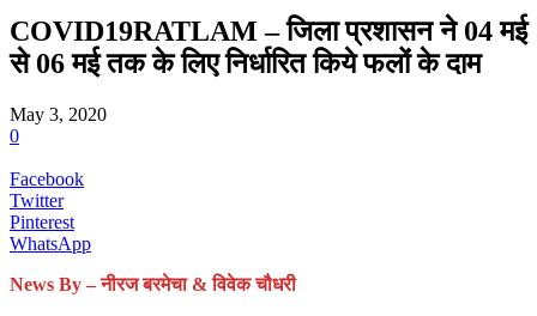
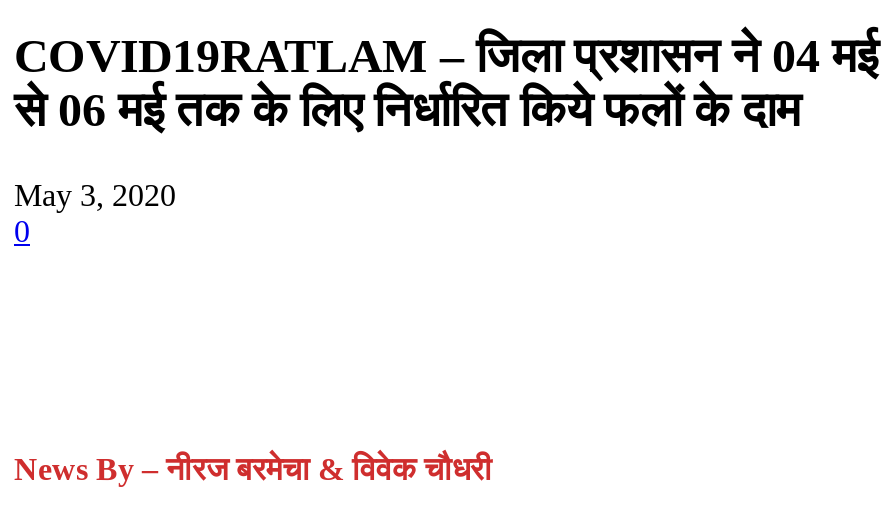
[10,169,91,254] Facebook | Twitter | Pinterest | WhatsApp -> none

